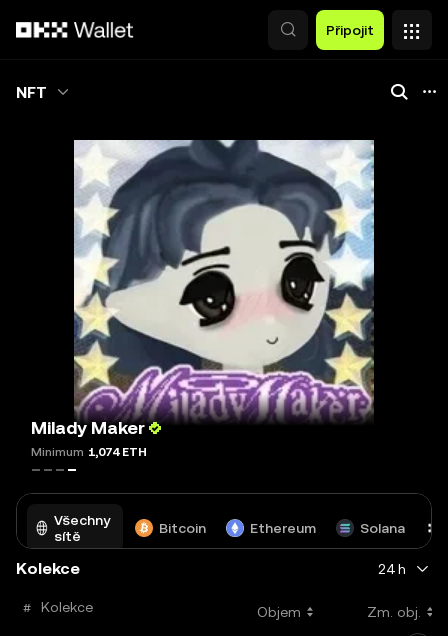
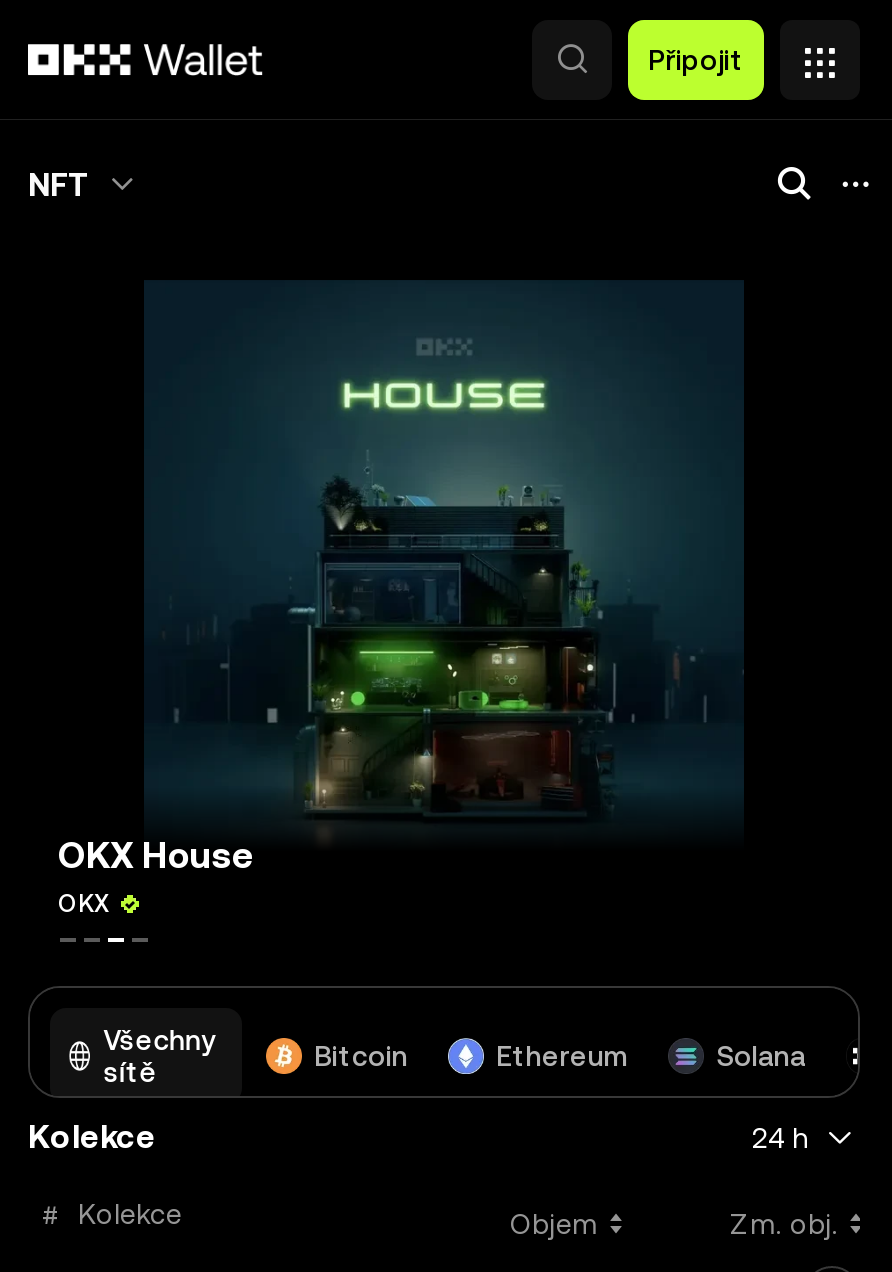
[31,139,375,459] [image] | Milady Maker | Minimum 1,074 ETH -> [58,280,744,918] [image] | OKX House | OKX

